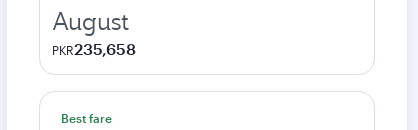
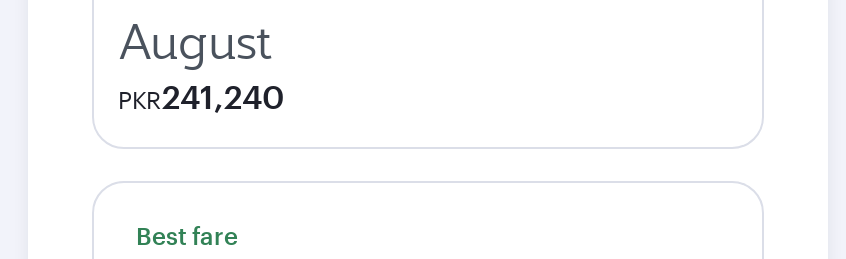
[52,39,136,58] PKR235,658 -> [118,77,284,115] PKR241,240

